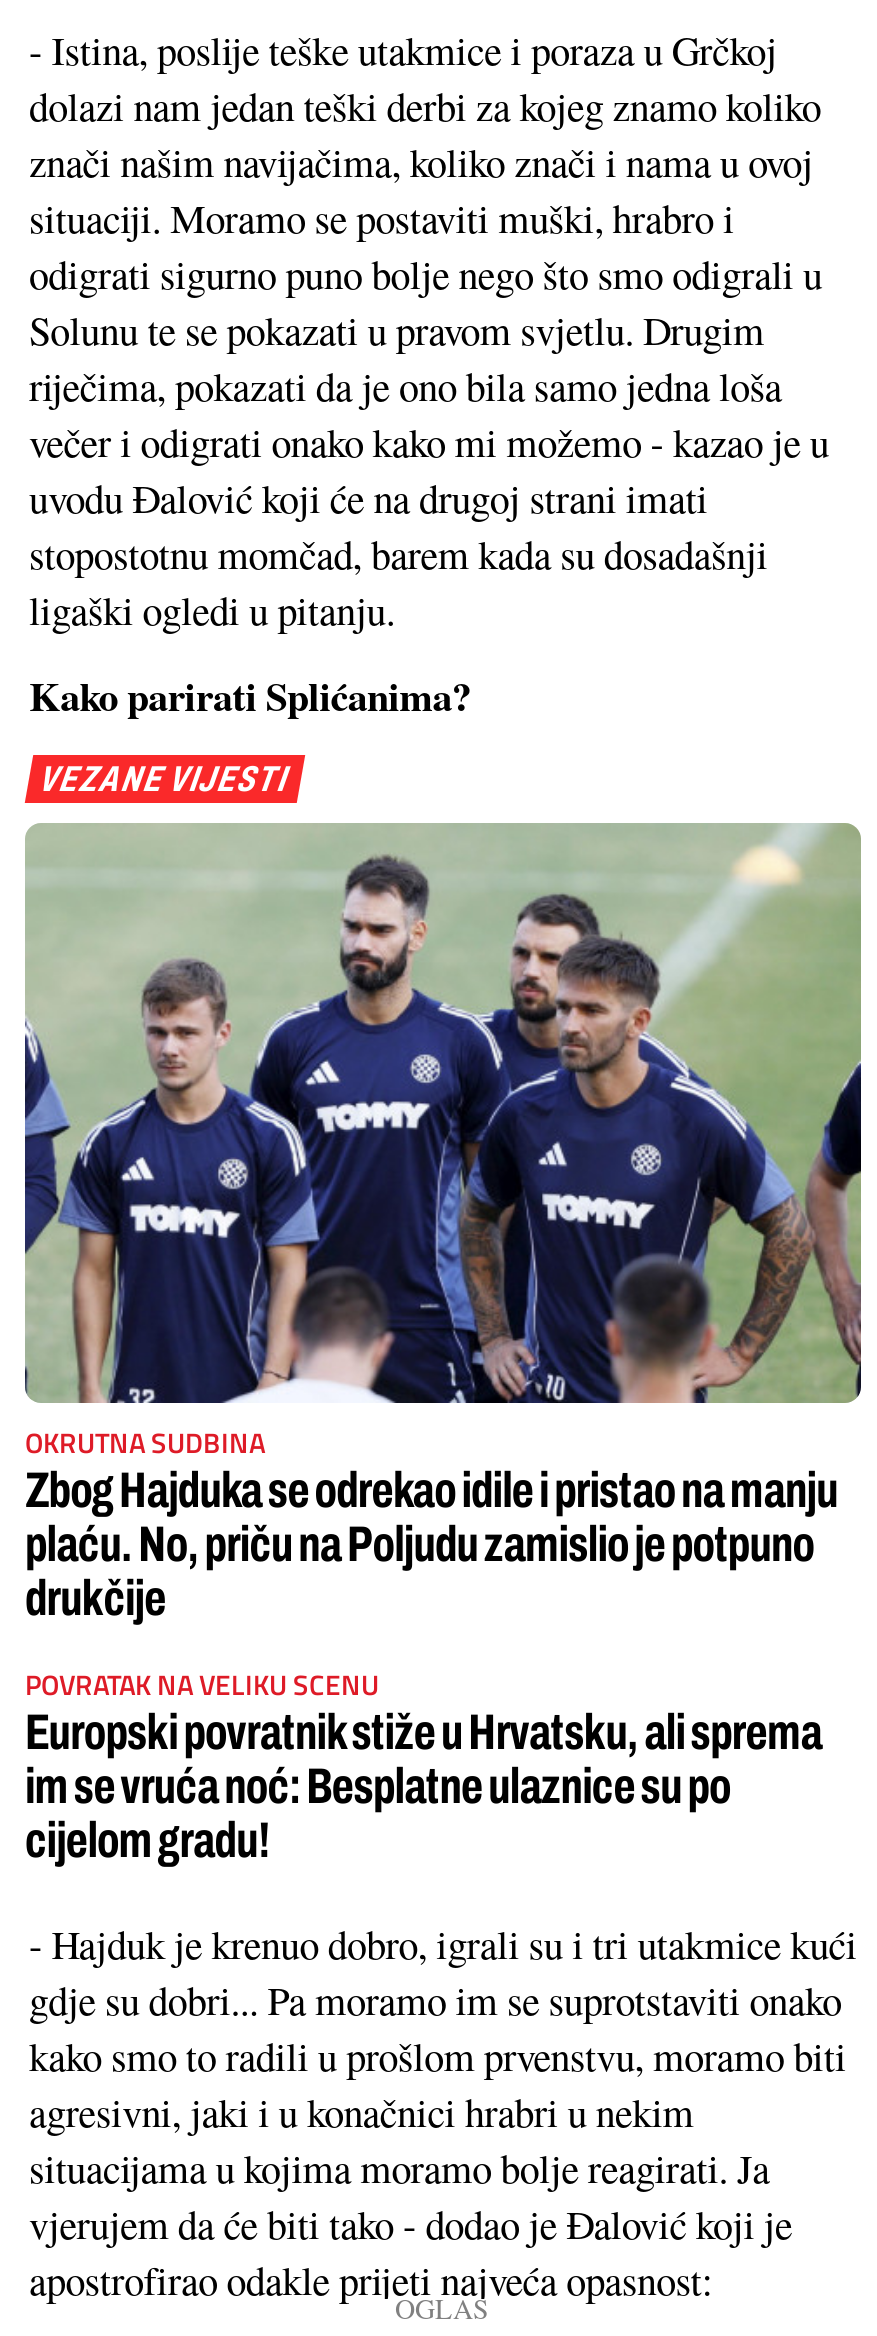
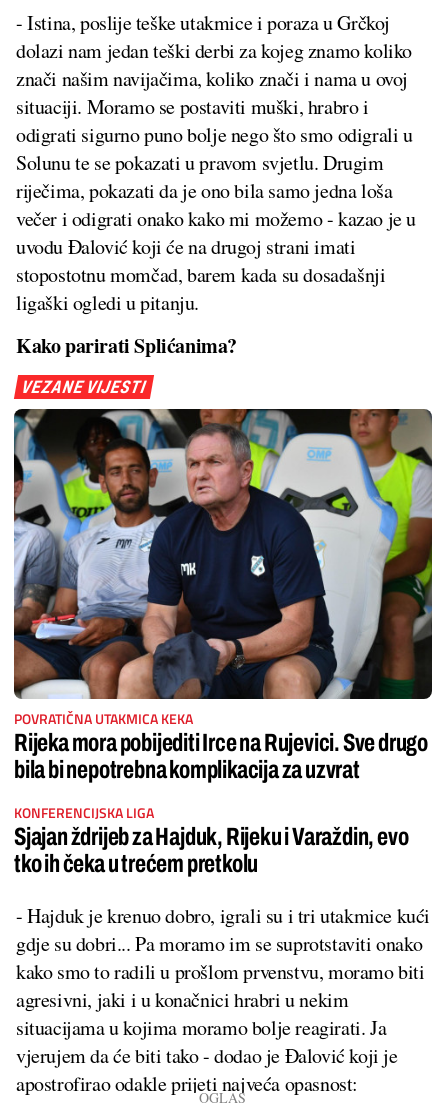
[23,823,863,1405] [image] -> [13,408,433,668] [image]
[25,1422,838,1626] OKRUTNA SUDBINA | Zbog Hajduka se odrekao idile i pristao na manju | plaću. No, priču na Poljudu zamislio je potpuno | drukčije -> [14,708,428,783] POVRATIČNA UTAKMICA KEKA | Rijeka mora pobijediti Irce na Rujevici. Sve drugo | bila bi nepotrebna komplikacija za uzvrat
[25,1664,822,1868] POVRATAK NA VELIKU SCENU | Europski povratnik stiže u Hrvatsku, ali sprema | im se vruća noć: Besplatne ulaznice su po | cijelom gradu! -> [14,802,408,877] KONFERENCIJSKA LIGA | Sjajan ždrijeb za Hajduk, Rijeku i Varaždin, evo | tko ih čeka u trećem pretkolu

